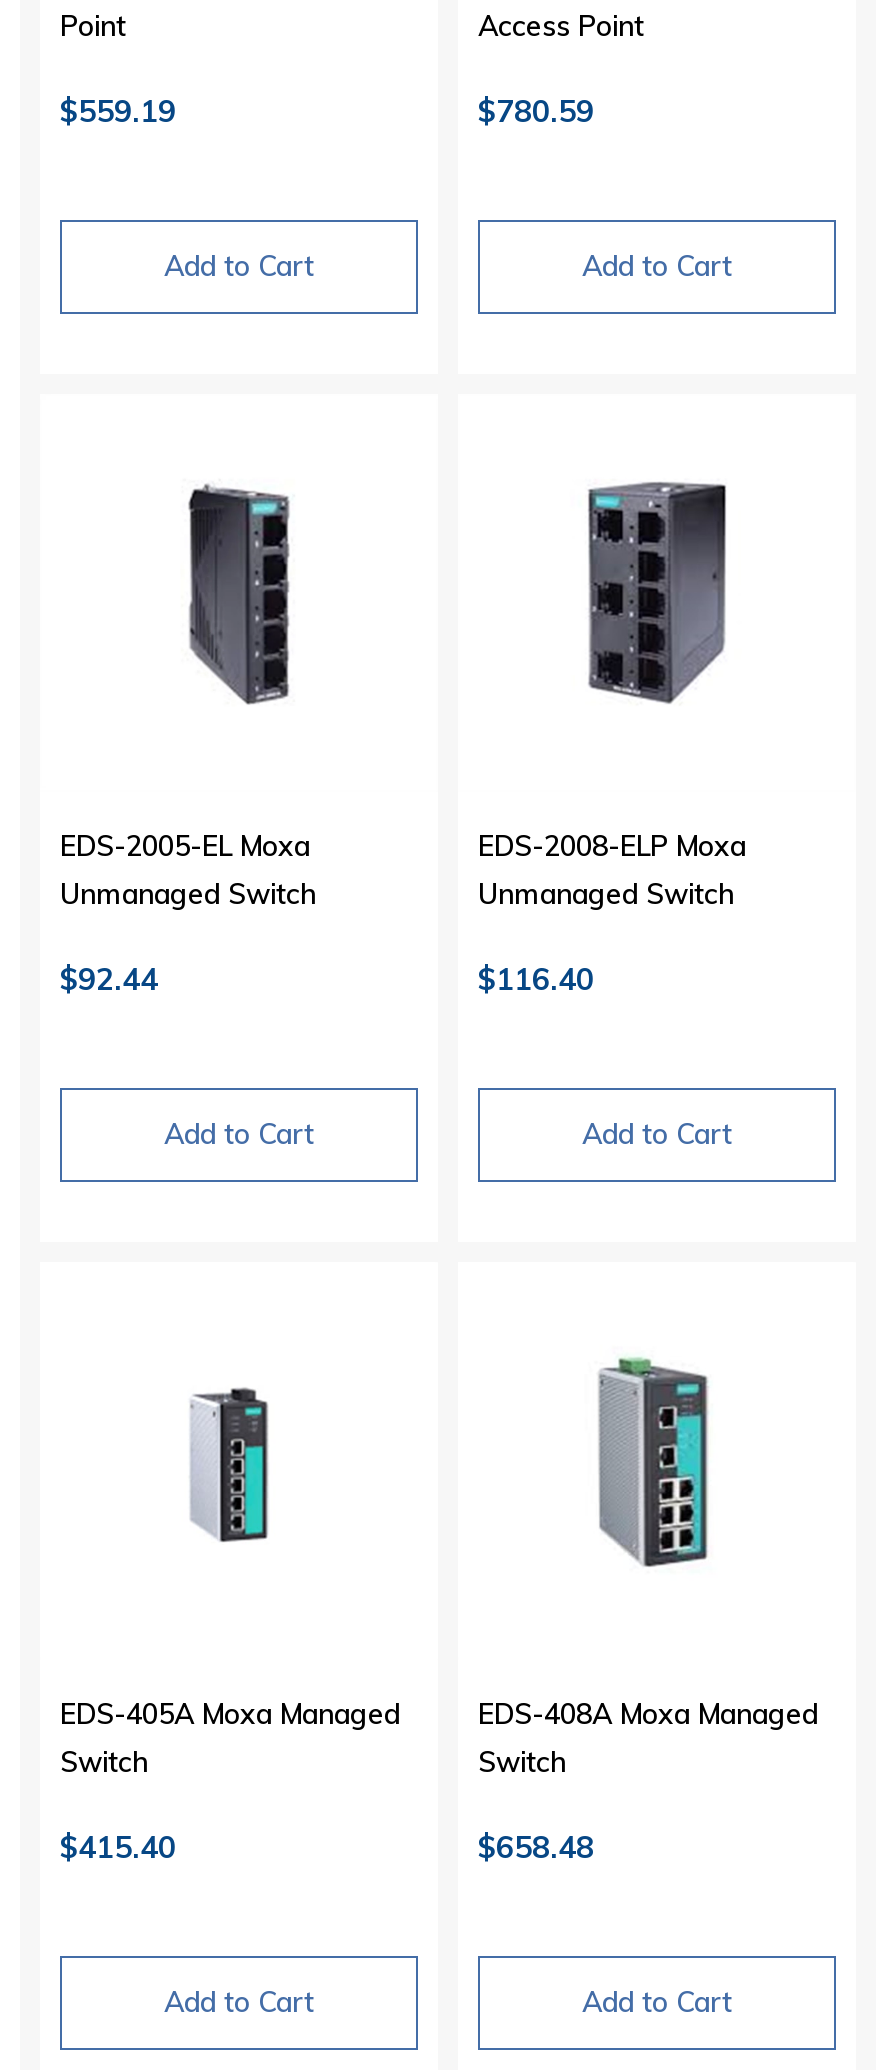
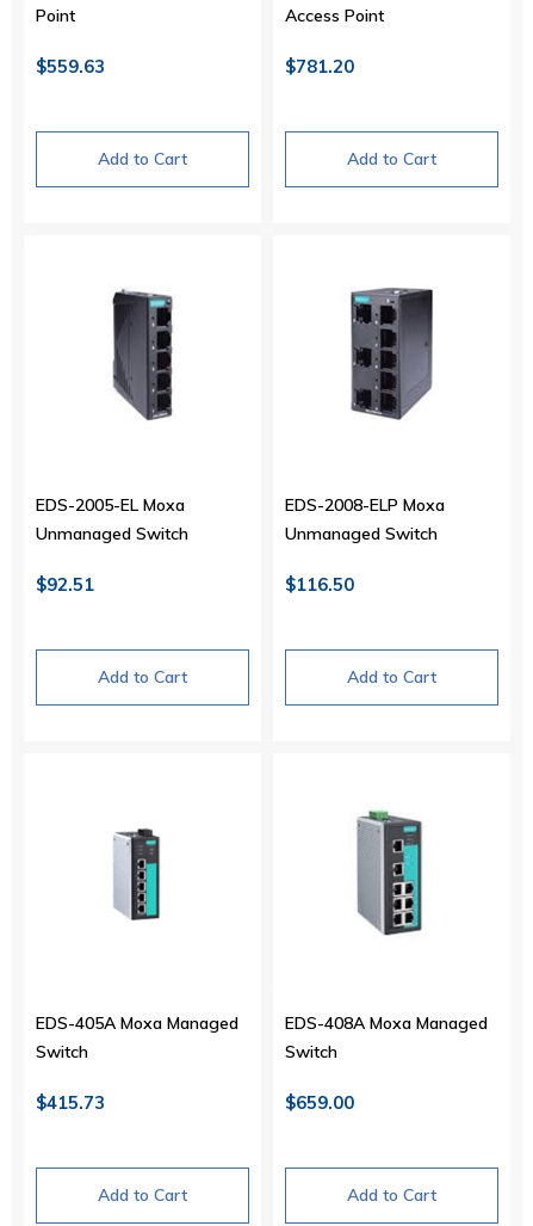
[60,92,176,130] $559.19 -> [36,55,105,78] $559.63
[478,92,594,130] $780.59 -> [285,55,354,78] $781.20
[60,960,158,998] $92.44 -> [36,573,94,596] $92.51
[478,960,594,998] $116.40 -> [285,573,354,596] $116.50
[60,1828,176,1866] $415.40 -> [36,1091,105,1114] $415.73
[478,1828,594,1866] $658.48 -> [285,1091,354,1114] $659.00

